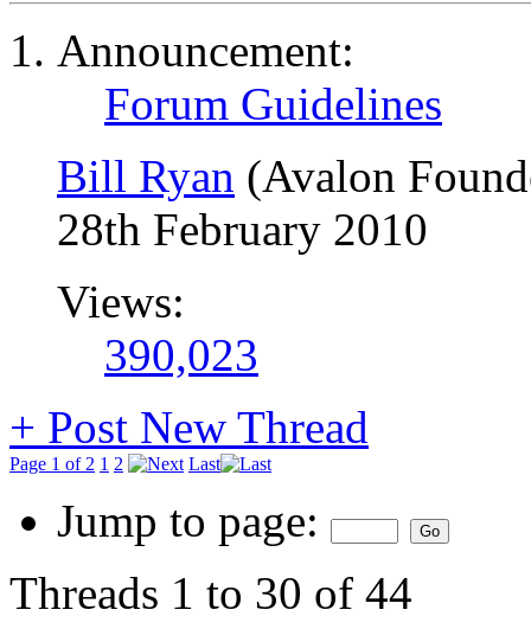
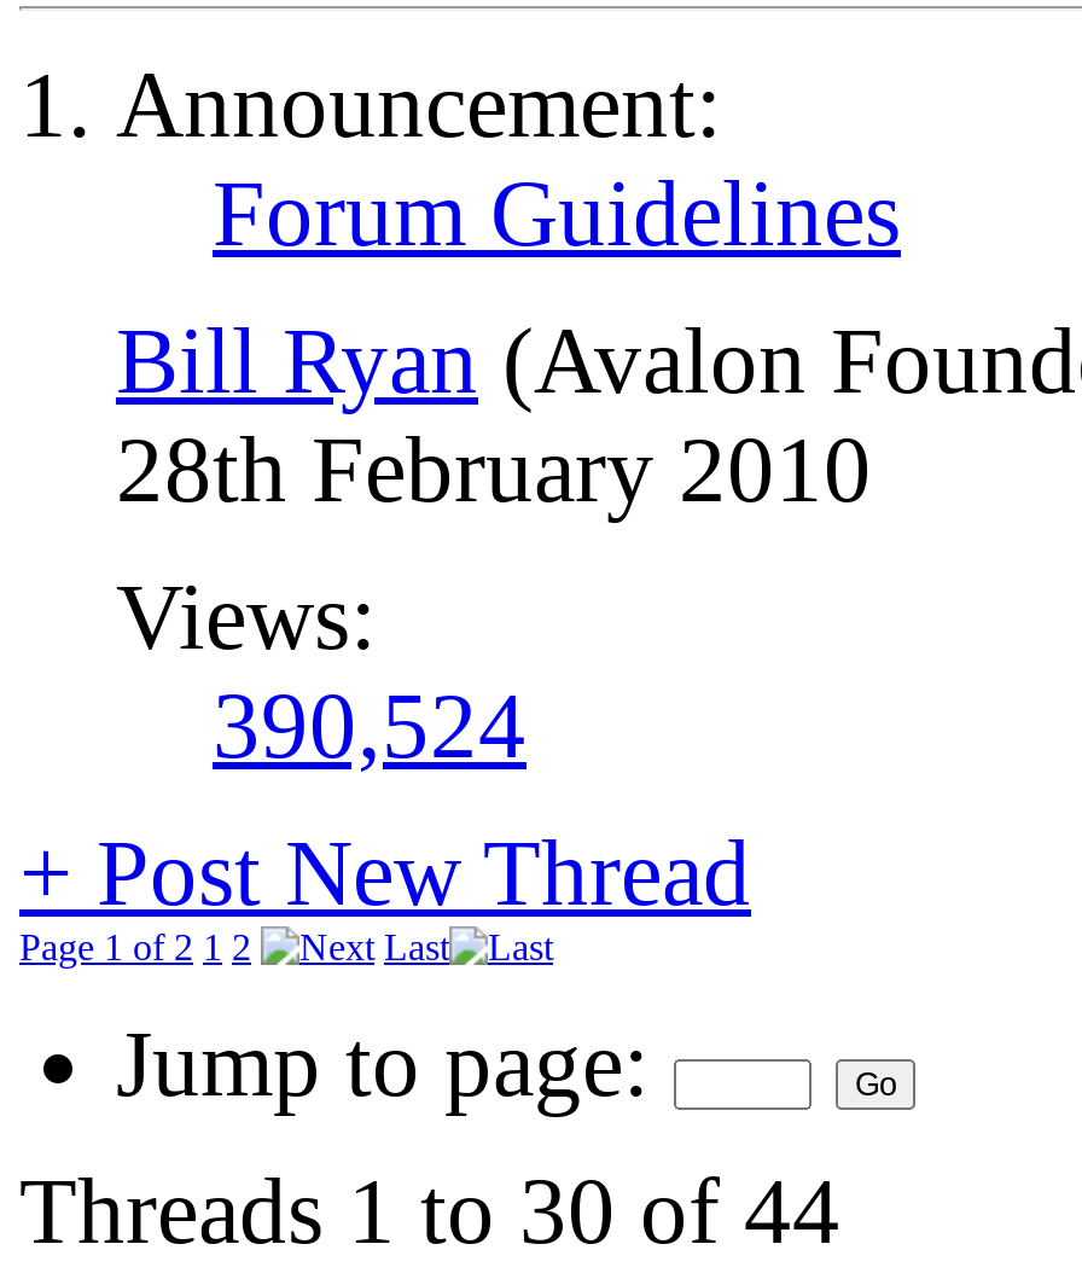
[104,329,258,380] 390,023 -> [213,673,527,777] 390,524

